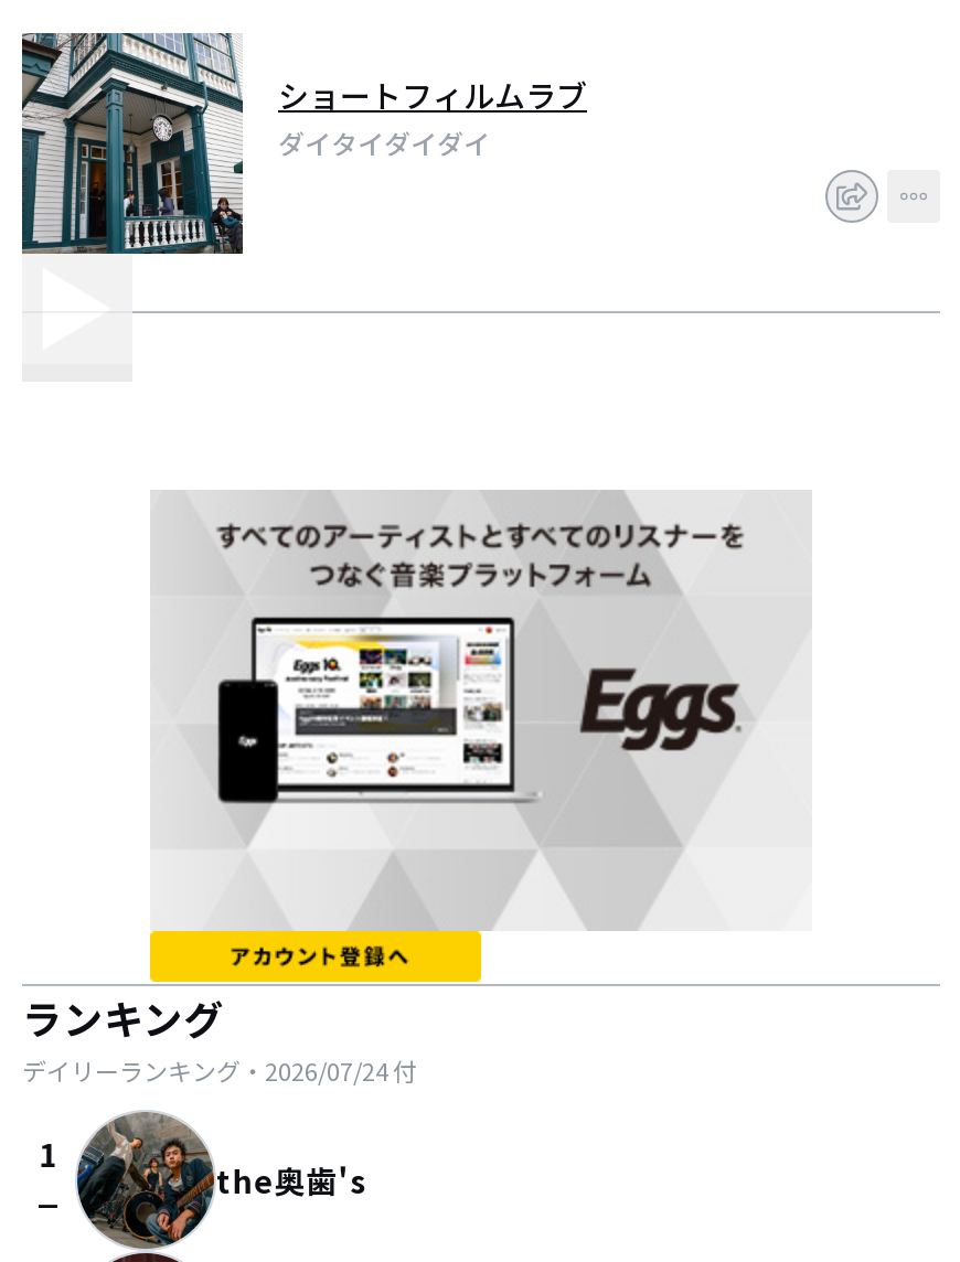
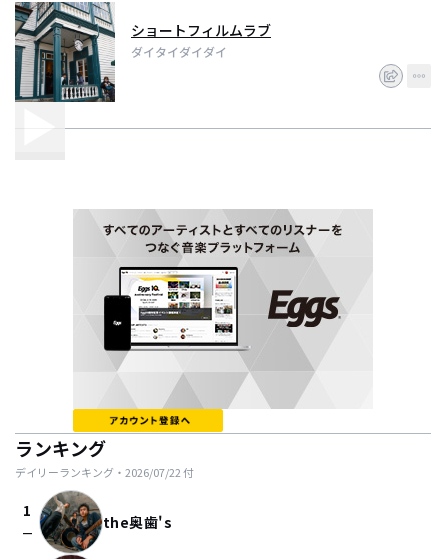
[22,1052,417,1088] デイリーランキング・2026/07/24付 -> [15,464,194,480] デイリーランキング・2026/07/22付

